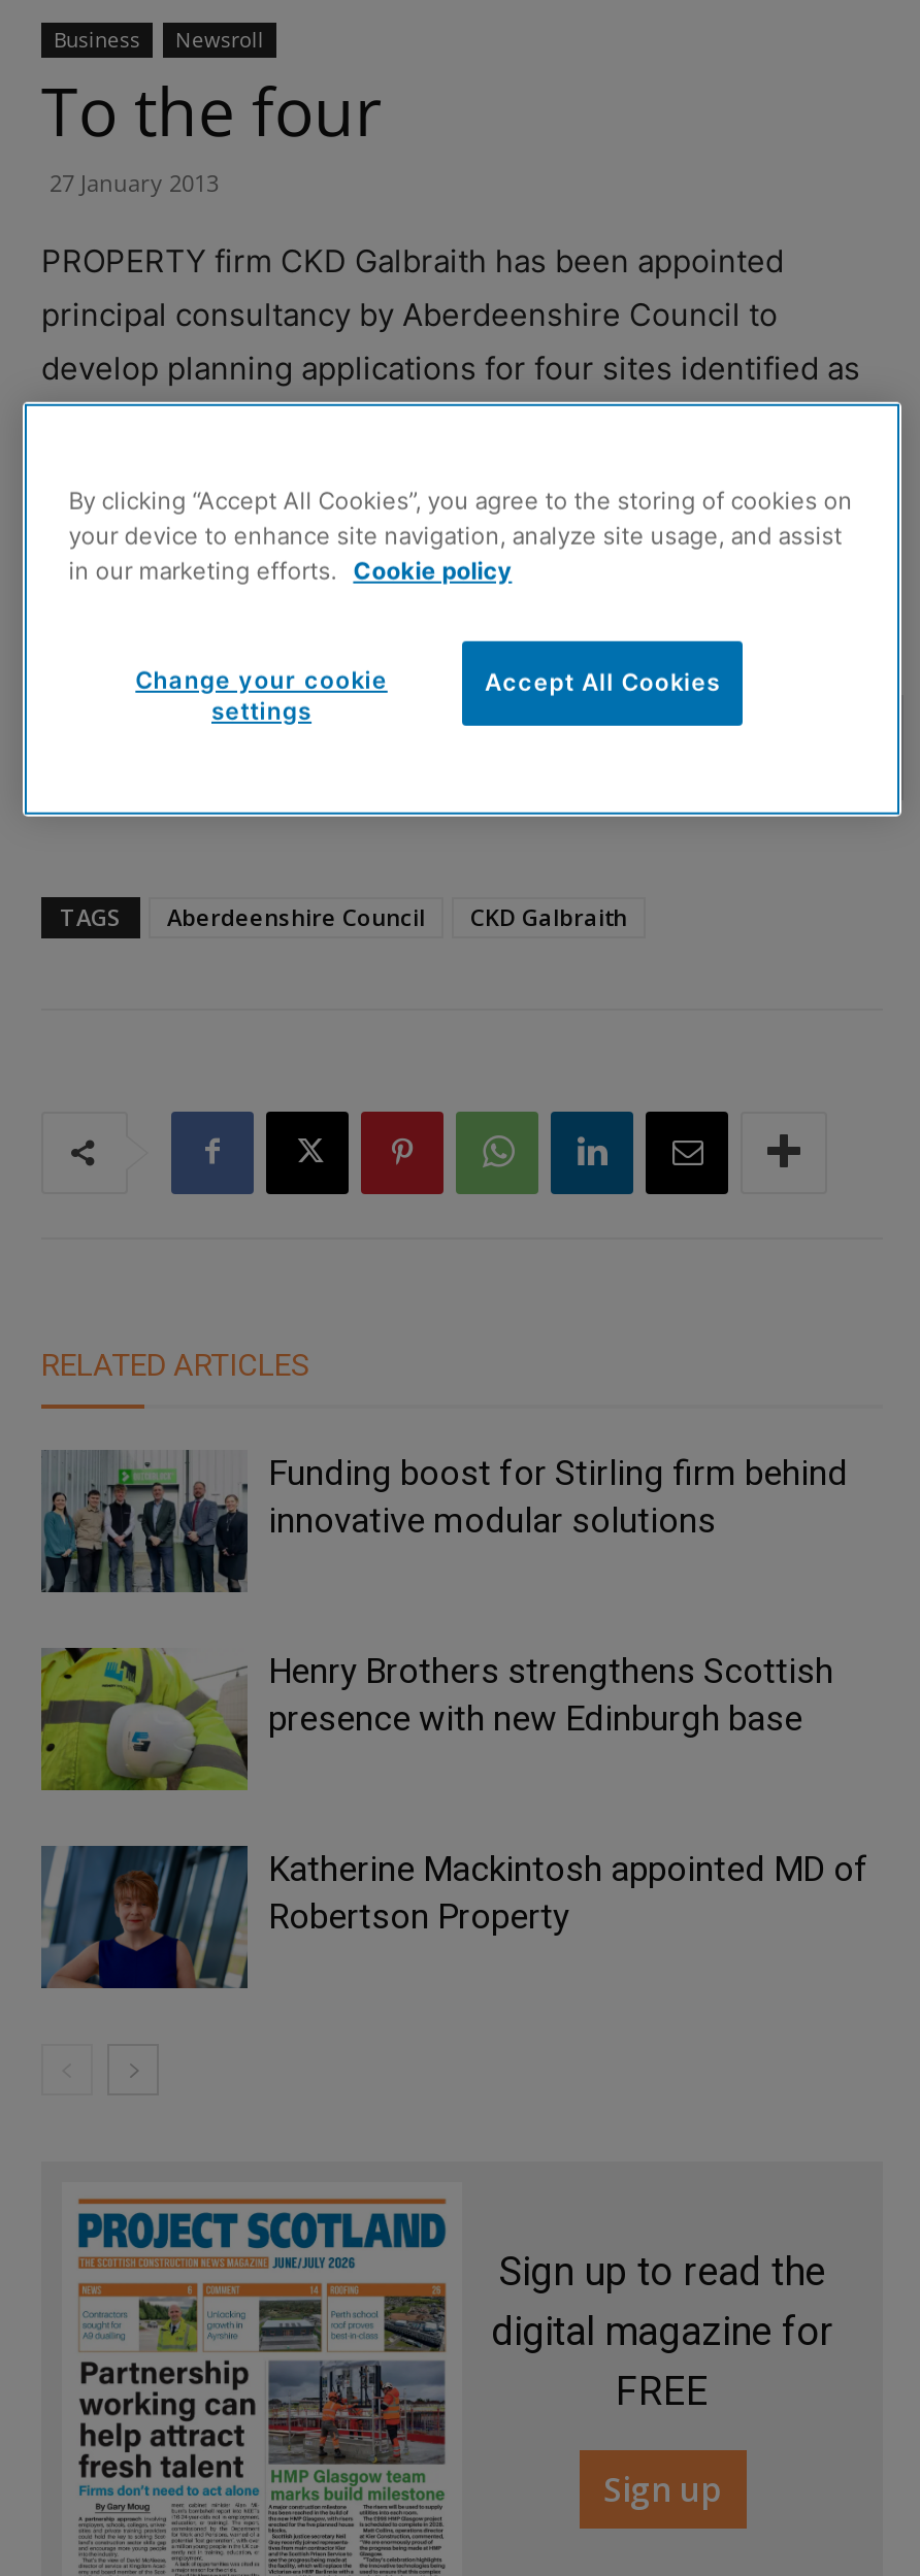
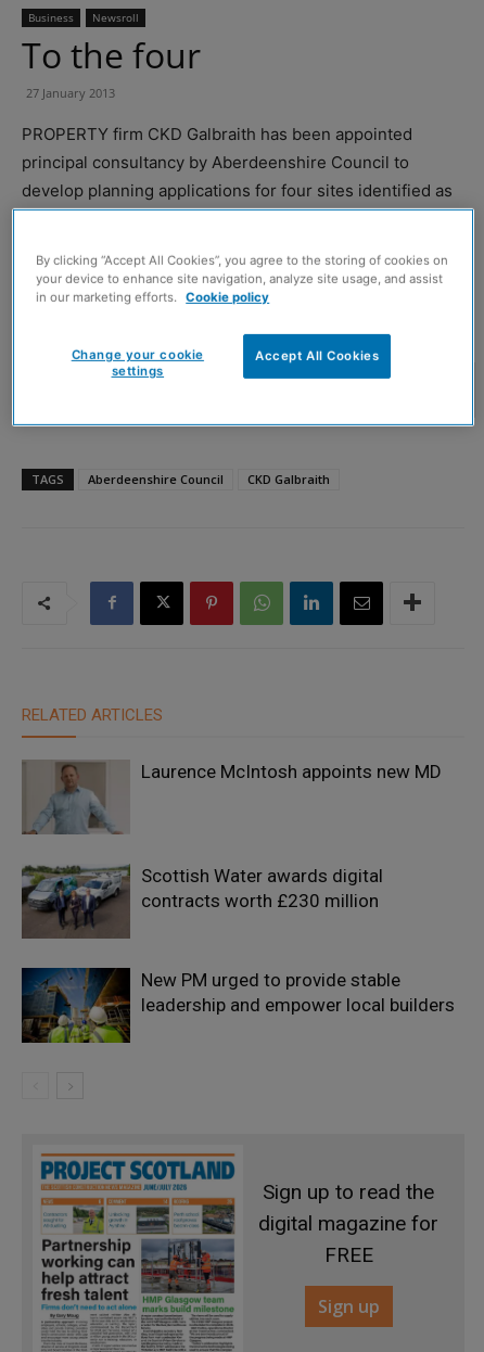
[43,1452,848,1592] [image] | Funding boost for Stirling firm behind | innovative modular solutions -> [24,761,442,833] [image] | Laurence McIntosh appoints new MD
[41,1648,833,1790] [image] | Henry Brothers strengthens Scottish | presence with new Edinburgh base -> [22,865,383,939] [image] | Scottish Water awards digital | contracts worth £230 million
[41,1846,868,1988] [image] | Katherine Mackintosh appointed MD of | Robertson Property -> [21,967,455,1043] [image] | New PM urged to provide stable | leadership and empower local builders

